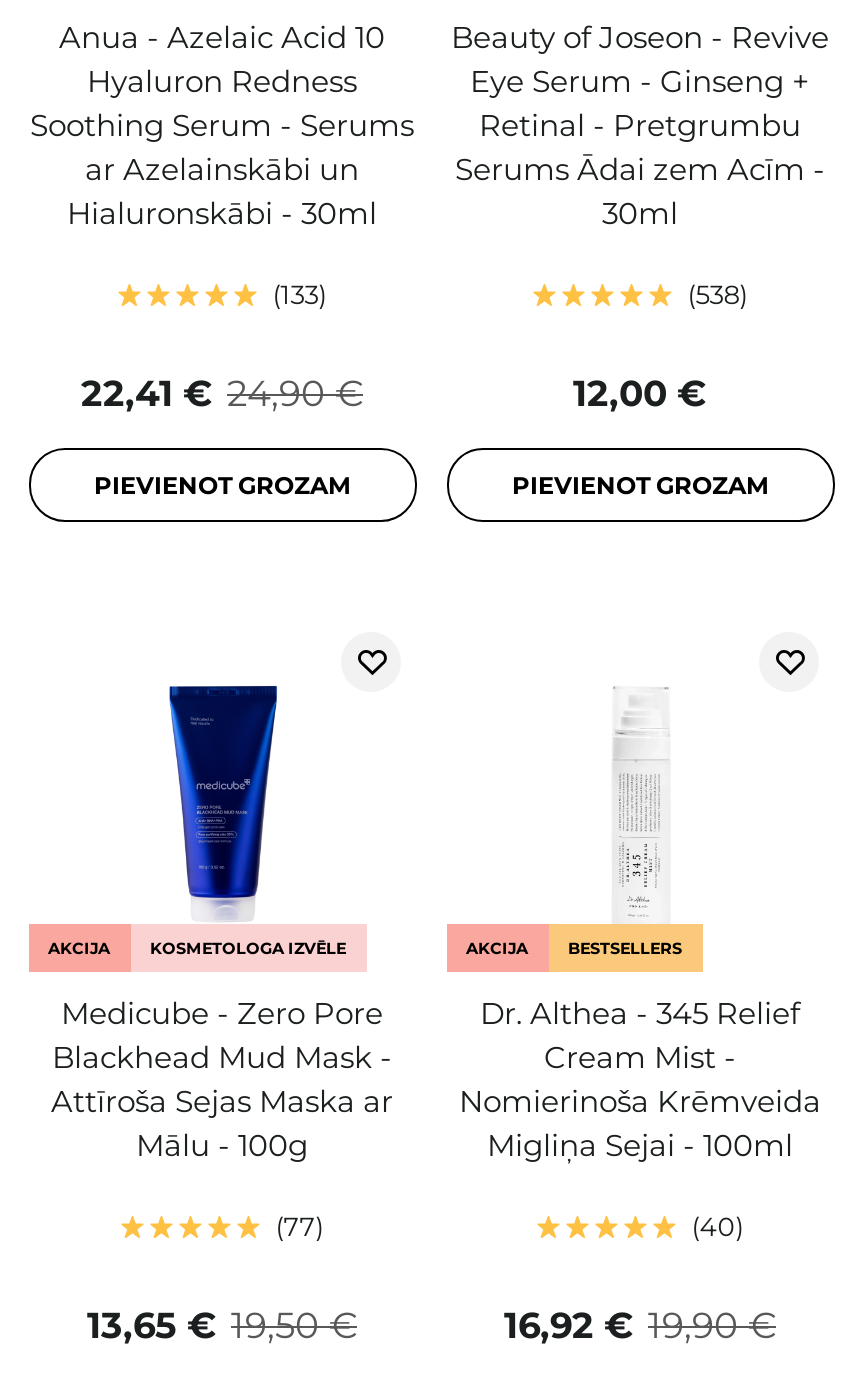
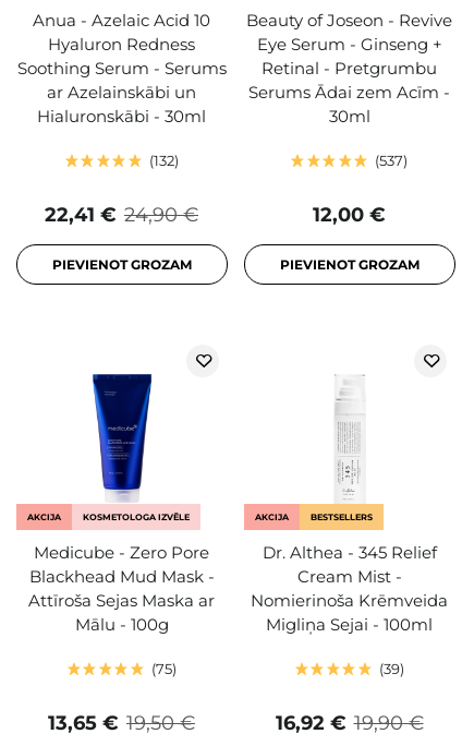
[281,278,319,310] 133 -> [153,152,174,169] 132
[695,278,739,310] 538 -> [379,152,403,169] 537
[283,1210,315,1242] 77 -> [156,660,172,678] 75
[699,1210,735,1242] 40 -> [383,660,400,678] 39

